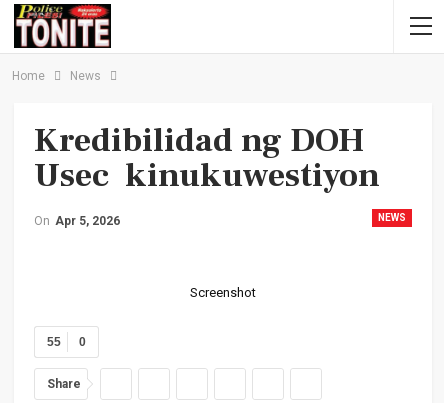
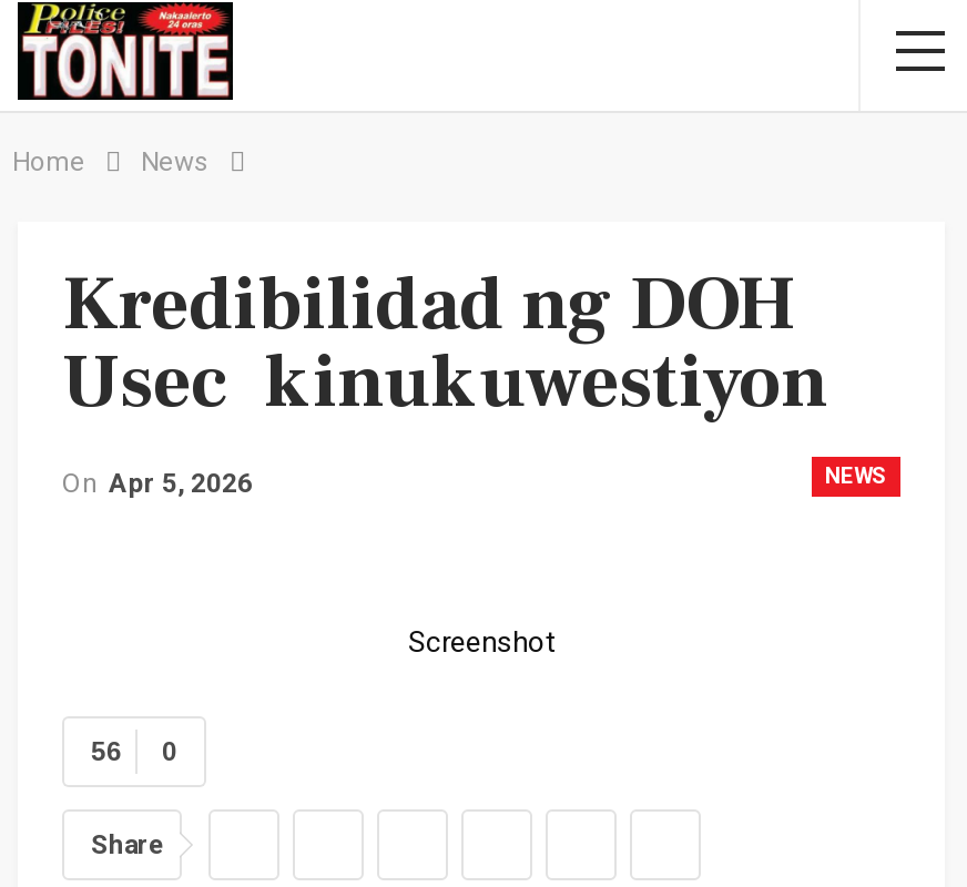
[47,335,86,349] 55 0 -> [91,736,177,767] 56 0

